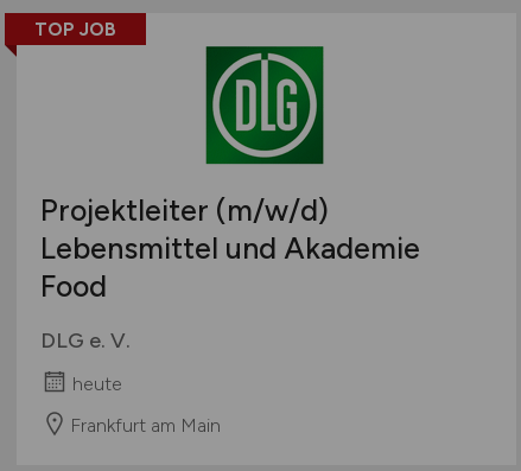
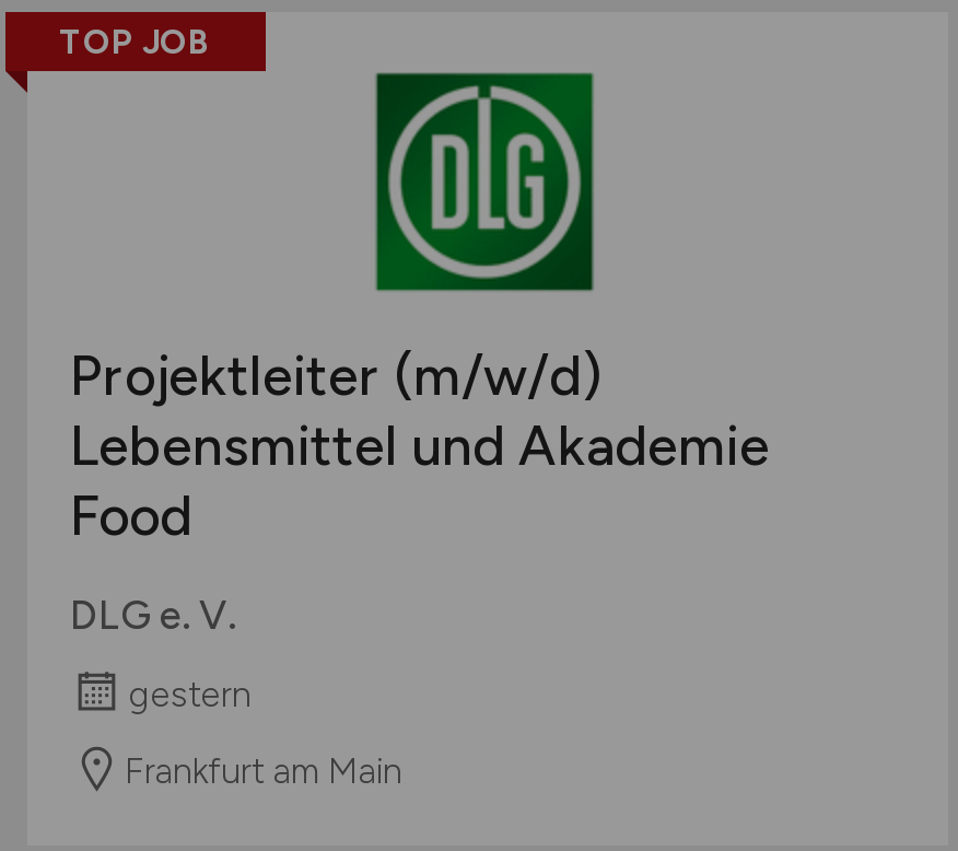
[72,372,122,395] heute -> [129,675,252,716] gestern

